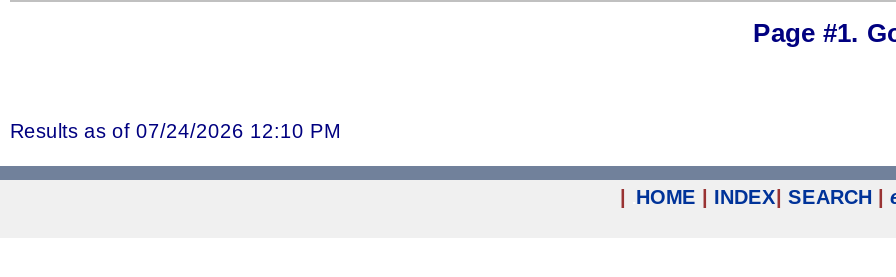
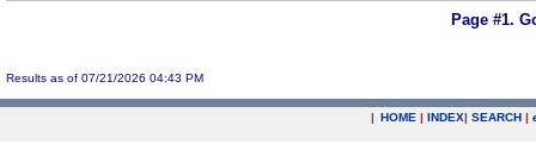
[10,120,340,142] Results as of 07/24/2026 12:10 PM -> [6,71,203,84] Results as of 07/21/2026 04:43 PM

